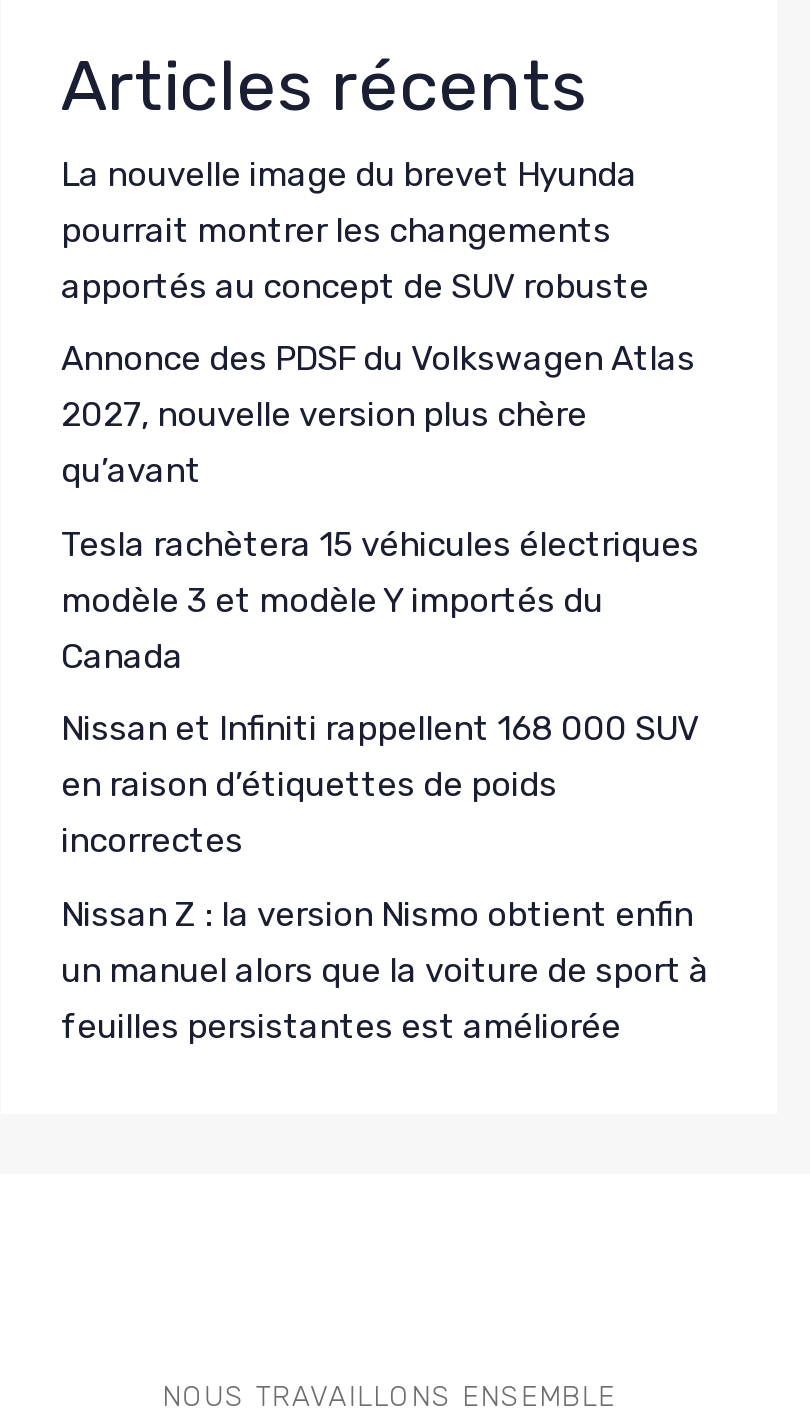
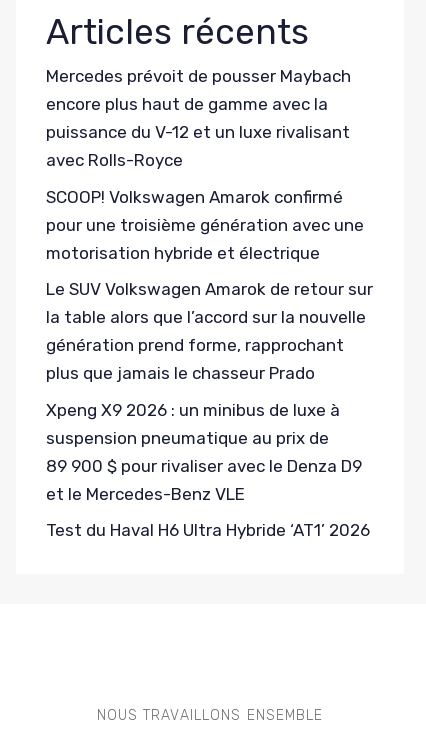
[61,154,649,306] La nouvelle image du brevet Hyunda | pourrait montrer les changements | apportés au concept de SUV robuste -> [46,66,351,170] Mercedes prévoit de pousser Maybach | encore plus haut de gamme avec la | puissance du V-12 et un luxe rivalisant | avec Rolls-Royce
[61,339,695,491] Annonce des PDSF du Volkswagen Atlas | 2027, nouvelle version plus chère | qu’avant -> [46,187,364,263] SCOOP! Volkswagen Amarok confirmé | pour une troisième génération avec une | motorisation hybride et électrique
[61,524,699,676] Tesla rachètera 15 véhicules électriques | modèle 3 et modèle Y importés du | Canada -> [46,279,373,383] Le SUV Volkswagen Amarok de retour sur | la table alors que l’accord sur la nouvelle | génération prend forme, rapprochant | plus que jamais le chasseur Prado
[61,709,699,861] Nissan et Infiniti rappellent 168 000 SUV | en raison d’étiquettes de poids | incorrectes -> [46,400,362,504] Xpeng X9 2026 : un minibus de luxe à | suspension pneumatique au prix de | 89 900 $ pour rivaliser avec le Denza D9 | et le Mercedes-Benz VLE
[61,894,709,1046] Nissan Z : la version Nismo obtient enfin | un manuel alors que la voiture de sport à | feuilles persistantes est améliorée -> [46,520,370,540] Test du Haval H6 Ultra Hybride ‘AT1’ 2026

